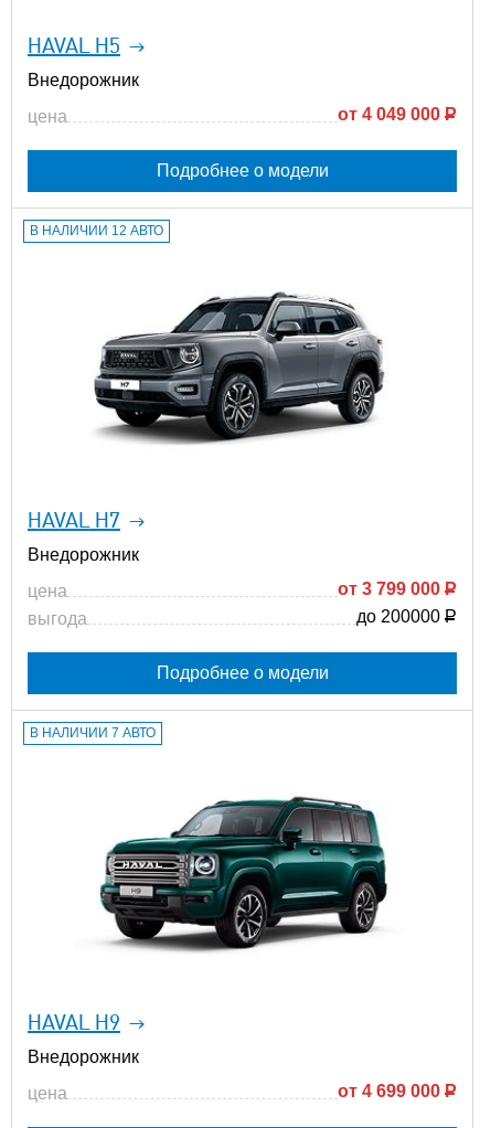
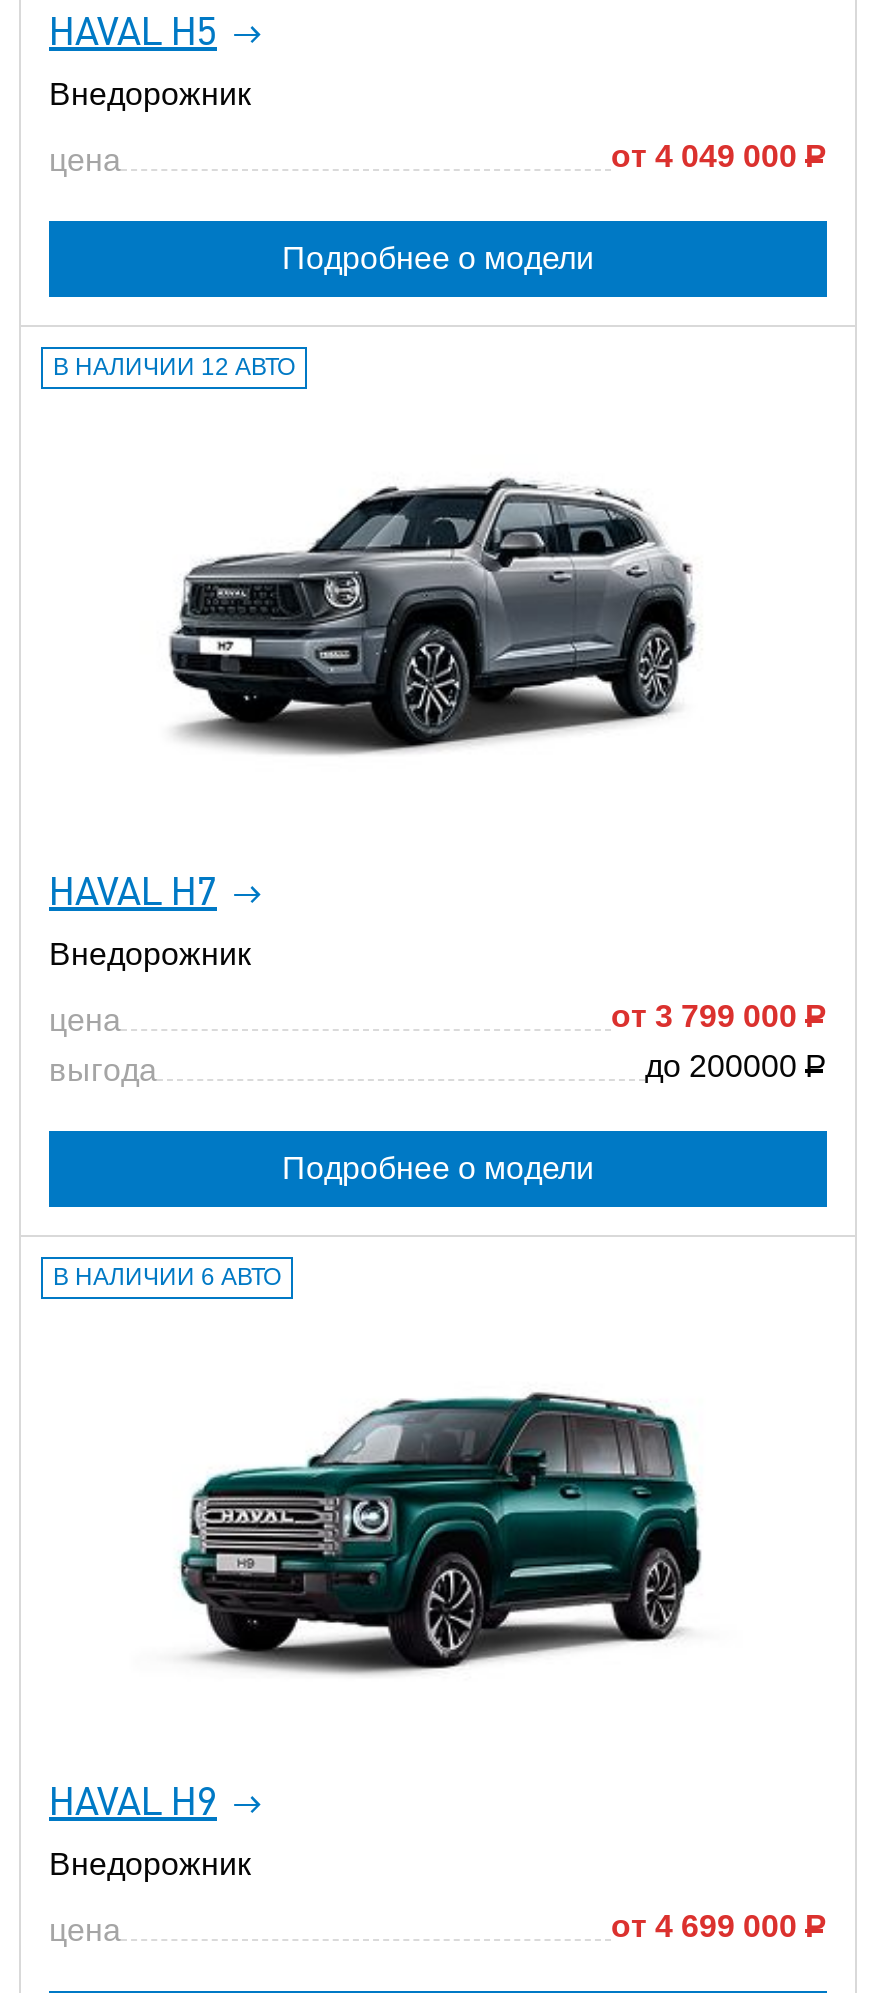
[30,726,156,741] В НАЛИЧИИ 7 АВТО -> [53,1264,281,1292] В НАЛИЧИИ 6 АВТО

